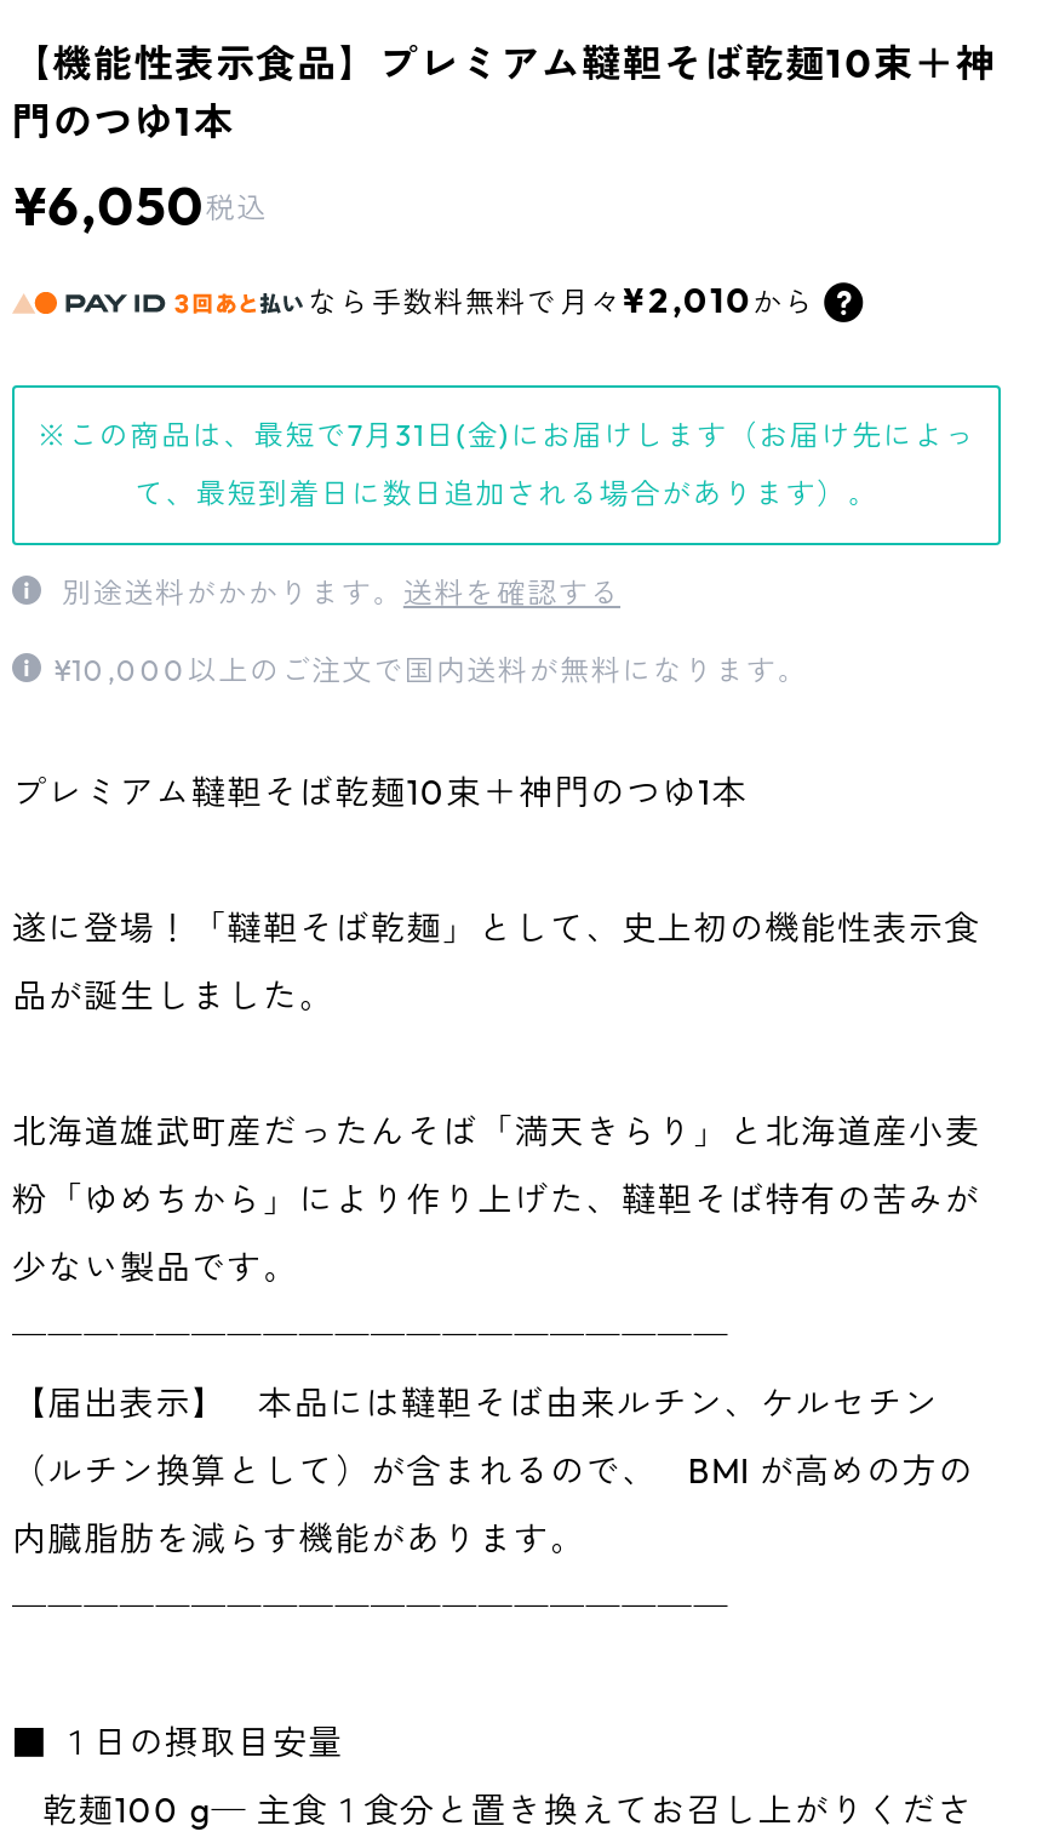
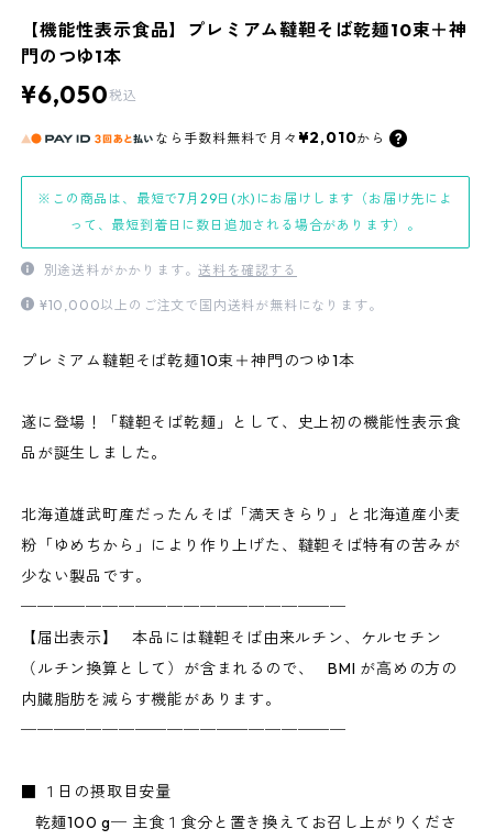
[37,417,976,453] ※この商品は、最短で7月31日(金)にお届けします（お届け先によっ -> [38,190,453,207] ※この商品は、最短で7月29日(水)にお届けします（お届け先によ
[134,475,879,511] て、最短到着日に数日追加される場合があります）。 -> [69,217,421,233] って、最短到着日に数日追加される場合があります）。

